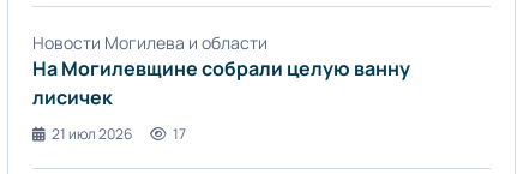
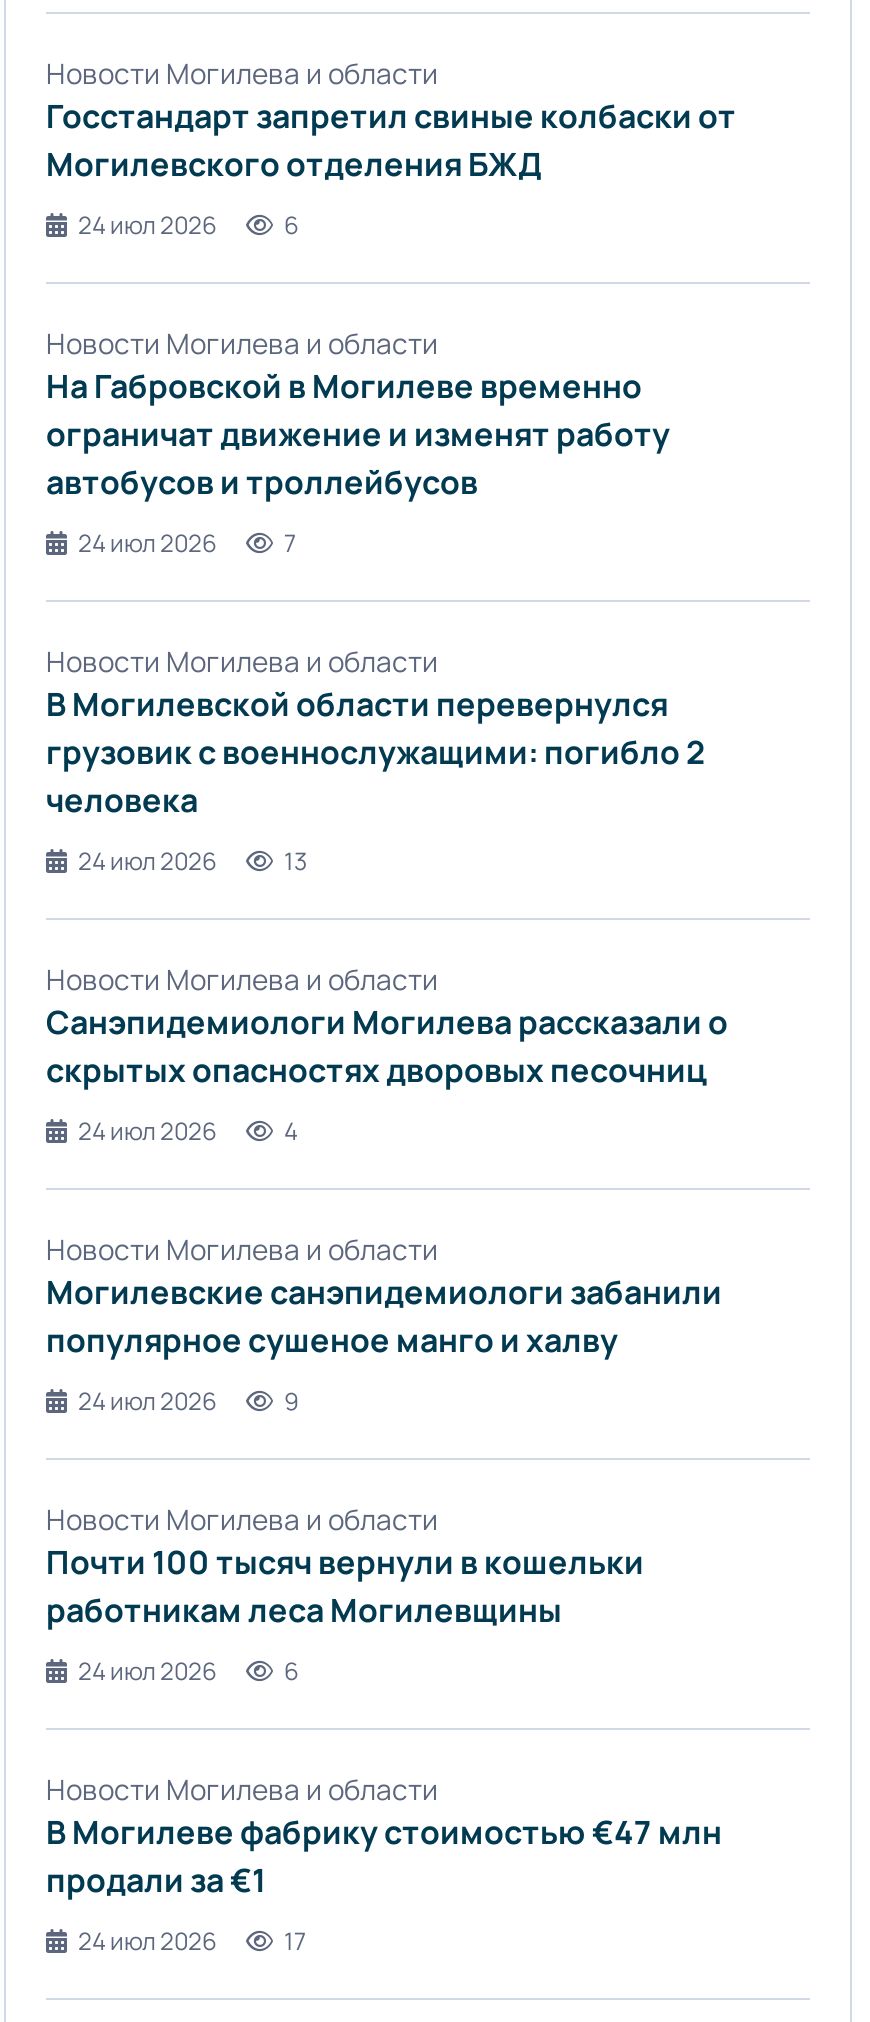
[32,55,410,144] На Могилевщине собрали целую ванну | лисичек | 21 июл 2026 -> [46,93,736,1957] Госстандарт запретил свиные колбаски от | Могилевского отделения БЖД | 24 июл 2026 | 6 | Новости Могилева и области | На Габровской в Могилеве временно | ограничат движение и изменят работу | автобусов и троллейбусов | 24 июл 2026 | 7 | Новости Могилева и области | В Могилевской области перевернулся | грузовик с военнослужащими: погибло 2 | человека | 24 июл 2026 | 13 | Новости Могилева и области | Санэпидемиологи Могилева рассказали о | скрытых опасностях дворовых песочниц | 24 июл 2026 | 4 | Новости Могилева и области | Могилевские санэпидемиологи забанили | популярное сушеное манго и халву | 24 июл 2026 | 9 | Новости Могилева и области | Почти 100 тысяч вернули в кошельки | работникам леса Могилевщины | 24 июл 2026 | 6 | Новости Могилева и области | В Могилеве фабрику стоимостью €47 млн | продали за €1 | 24 июл 2026

